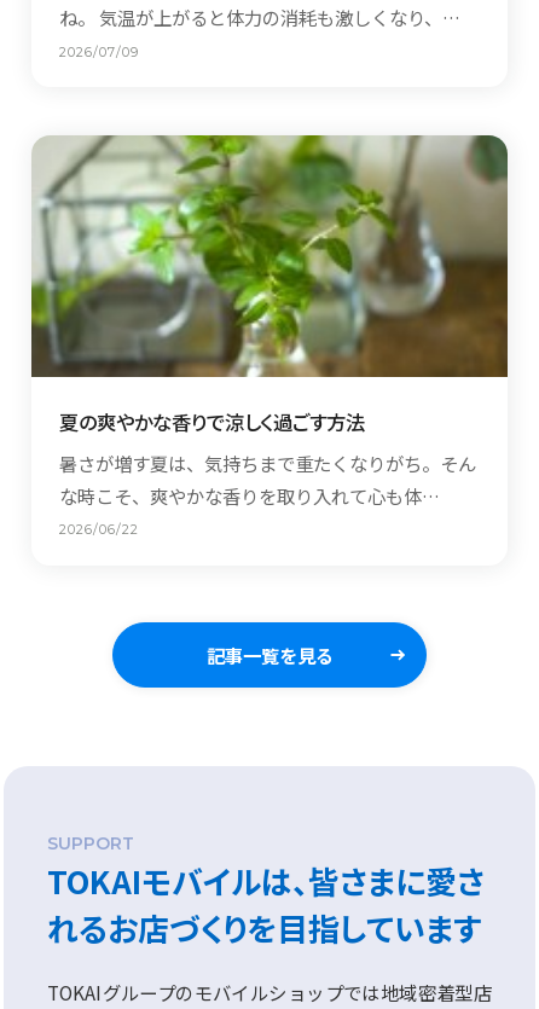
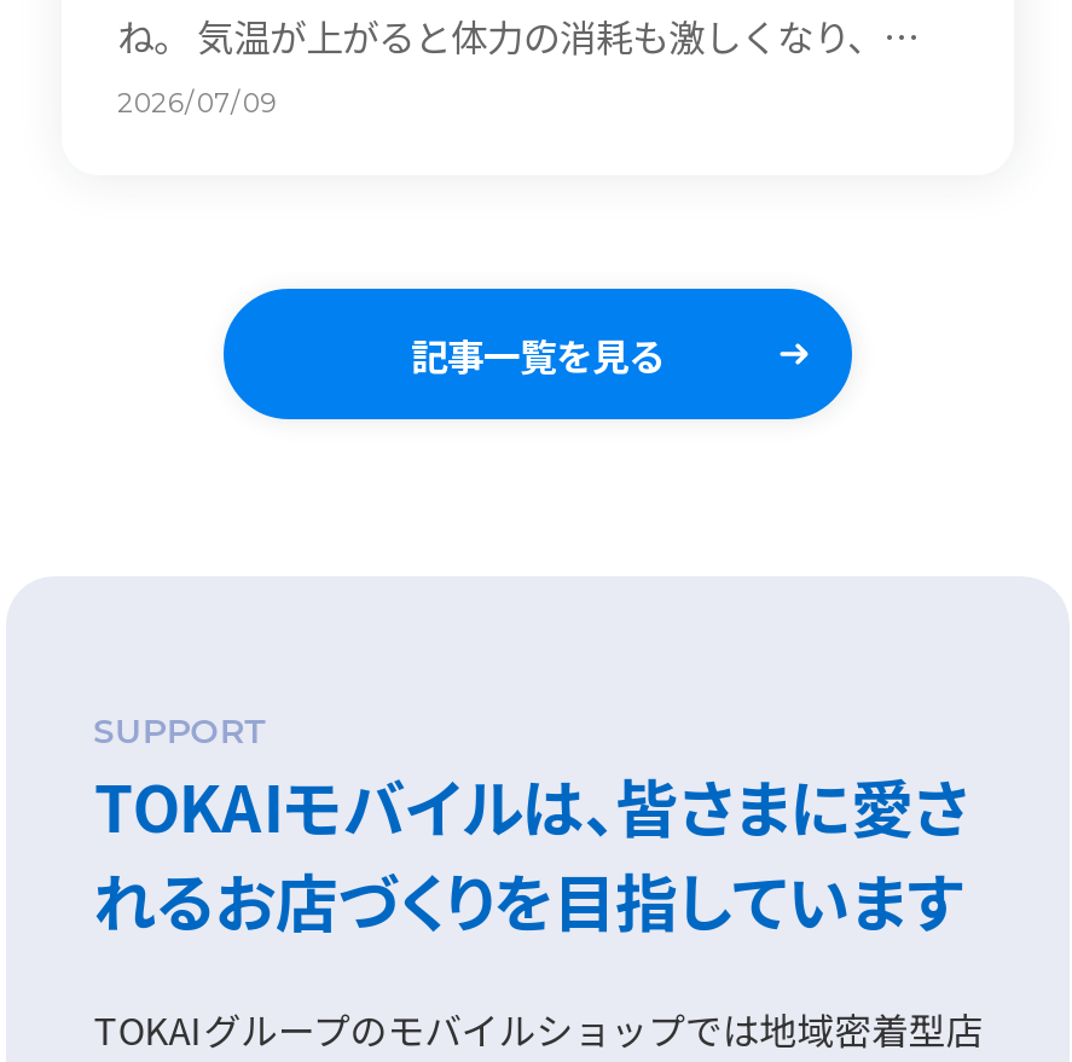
[30,134,509,538] [image] | 夏の爽やかな香りで涼しく過ごす方法 | 暑さが増す夏は、気持ちまで重たくなりがち。そん | な時こそ、爽やかな香りを取り入れて心も体… | 2026/06/22 -> none

